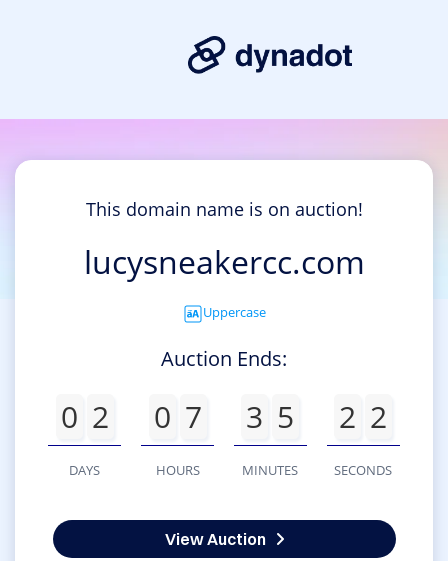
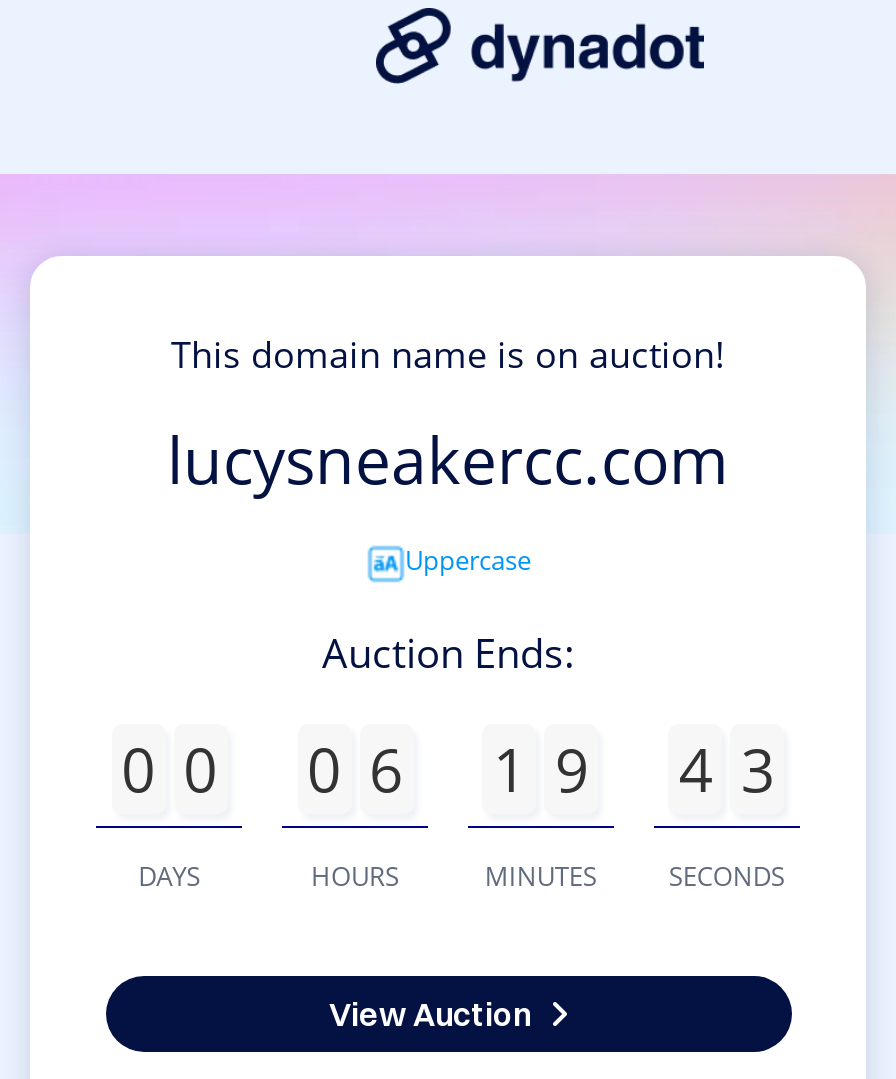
[61,396,109,437] 0 2 -> [121,728,217,810] 0 0
[153,396,201,437] 0 7 -> [307,728,403,810] 0 6
[246,396,294,437] 3 5 -> [493,728,589,810] 1 9
[339,396,387,437] 2 2 -> [679,728,775,810] 4 3

